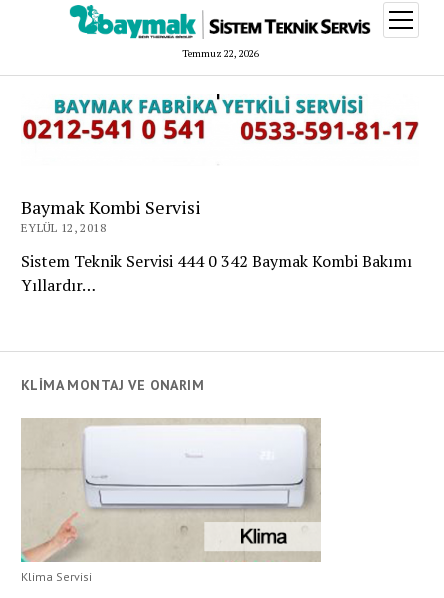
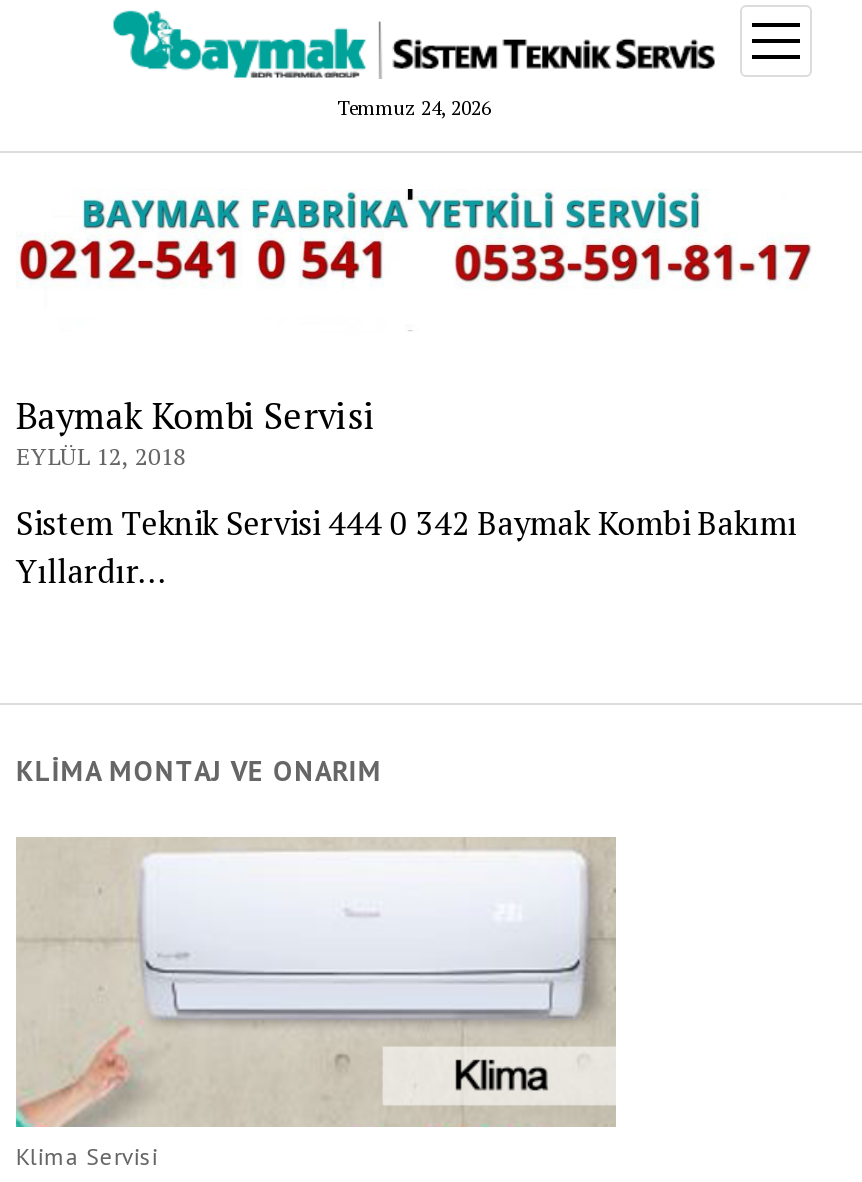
[181,47,258,60] Temmuz 22, 2026 -> [337,96,491,122] Temmuz 24, 2026

